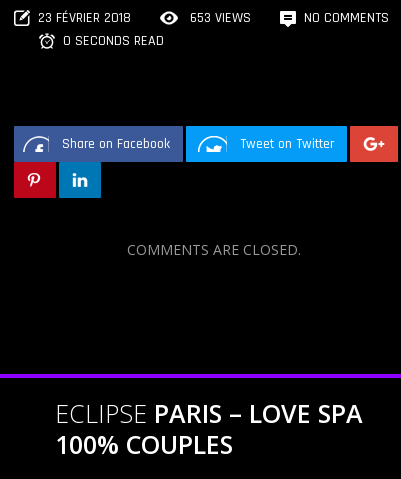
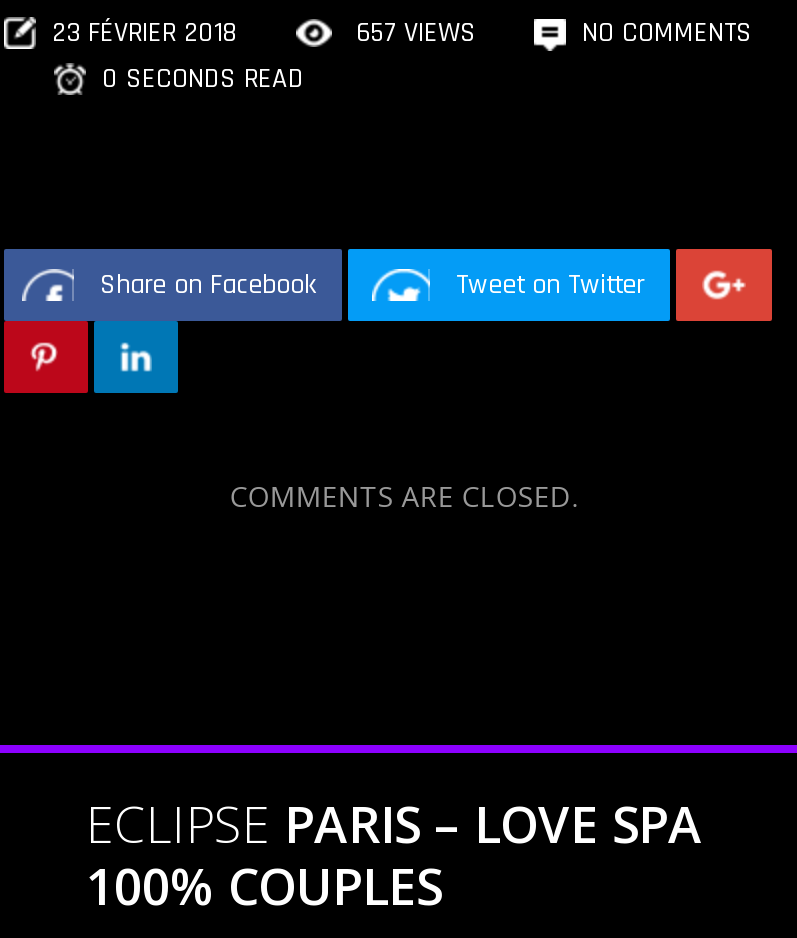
[190,9,251,27] 653 VIEWS -> [356,15,476,51] 657 VIEWS

